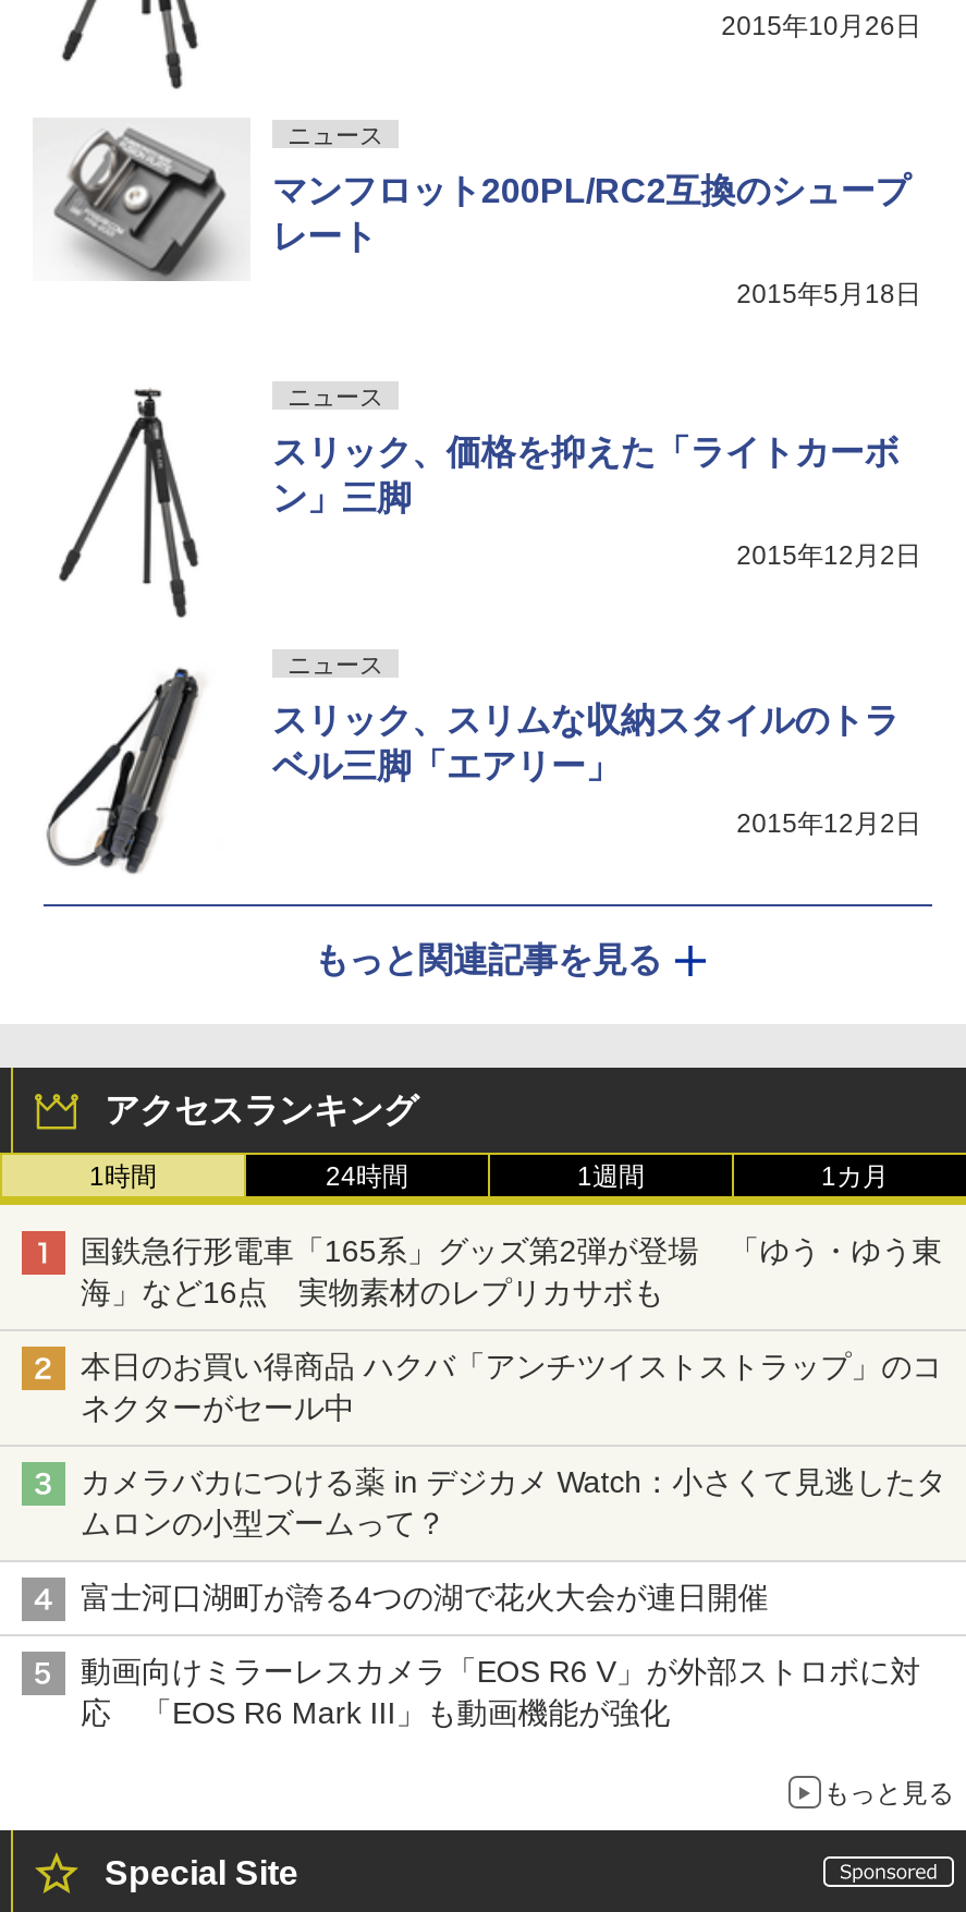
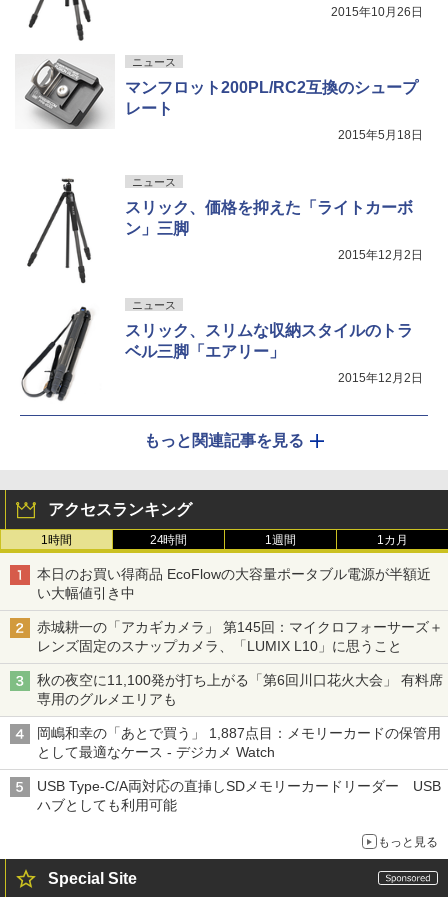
[81,1234,942,1310] 国鉄急行形電車「165系」グッズ第2弾が登場 「ゆう・ゆう東 | 海」など16点 実物素材のレプリカサボも -> [37,566,430,601] 本日のお買い得商品 EcoFlowの大容量ポータブル電源が半額近 | い大幅値引き中
[81,1350,942,1426] 本日のお買い得商品 ハクバ「アンチツイストストラップ」のコ | ネクターがセール中 -> [37,619,443,654] 赤城耕一の「アカギカメラ」 第145回：マイクロフォーサーズ＋ | レンズ固定のスナップカメラ、「LUMIX L10」に思うこと
[81,1465,946,1541] カメラバカにつける薬 in デジカメ Watch：小さくて見逃したタ | ムロンの小型ズームって？ -> [37,672,442,707] 秋の夜空に11,100発が打ち上がる「第6回川口花火大会」 有料席 | 専用のグルメエリアも
[81,1581,768,1615] 富士河口湖町が誇る4つの湖で花火大会が連日開催 -> [37,725,440,760] 岡嶋和幸の「あとで買う」 1,887点目：メモリーカードの保管用 | として最適なケース - デジカメ Watch
[81,1655,920,1731] 動画向けミラーレスカメラ「EOS R6 V」が外部ストロボに対 | 応 「EOS R6 Mark III」も動画機能が強化 -> [37,778,440,813] USB Type-C/A両対応の直挿しSDメモリーカードリーダー USB | ハブとしても利用可能

